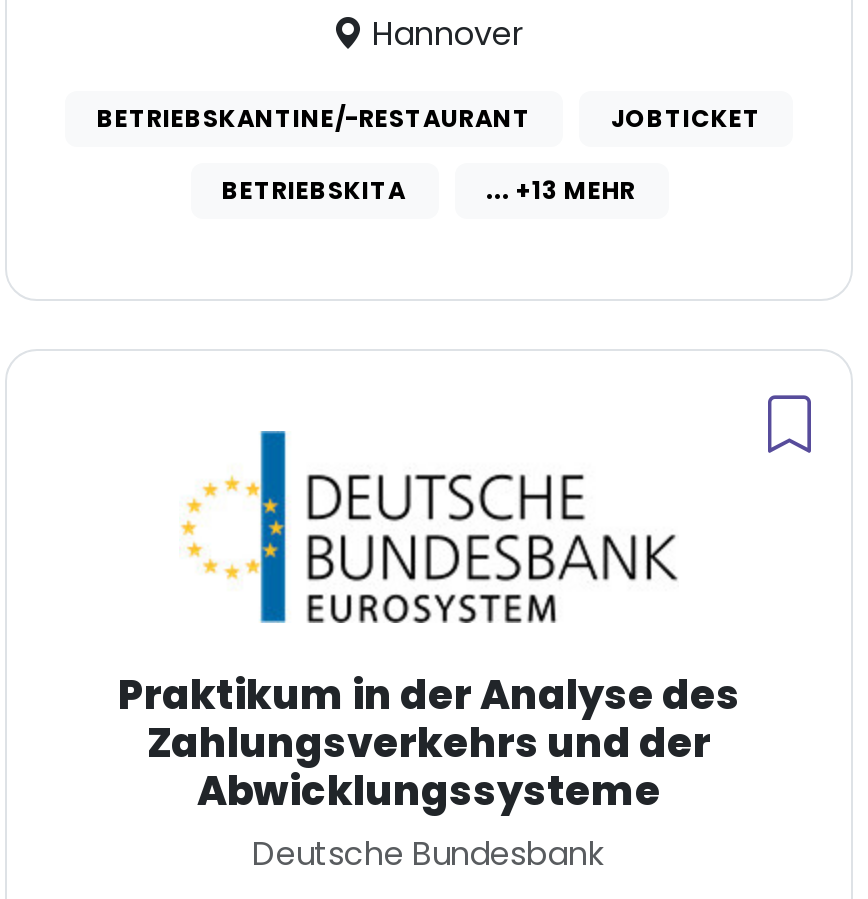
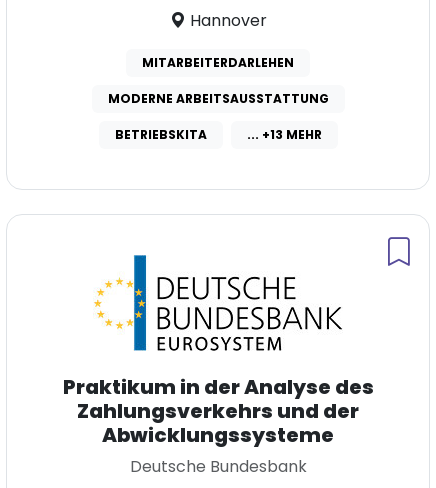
[97,101,761,135] BETRIEBSKANTINE/-RESTAURANT | JOBTICKET -> [107,54,328,107] MITARBEITERDARLEHEN | MODERNE ARBEITSAUSSTATTUNG

